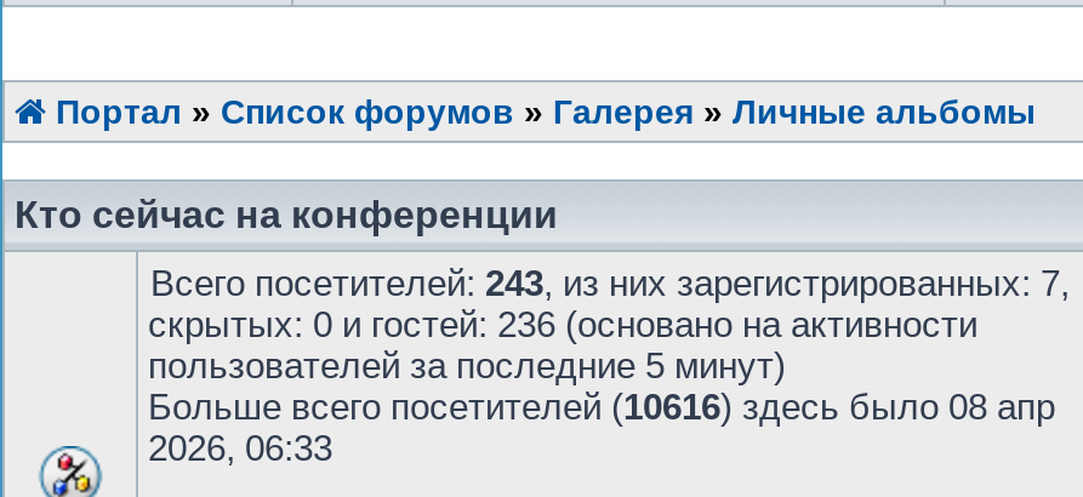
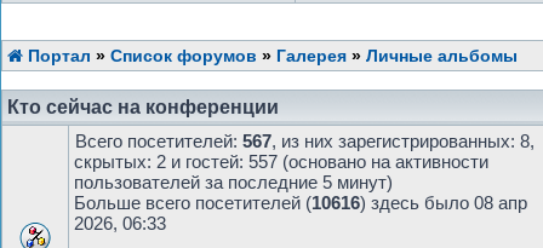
[150,262,1070,303] Всего посетителей: 243, из них зарегистрированных: 7, -> [75,131,535,151] Всего посетителей: 567, из них зарегистрированных: 8,
[148,303,977,344] скрытых: 0 и гостей: 236 (основано на активности -> [74,151,488,172] скрытых: 2 и гостей: 557 (основано на активности

